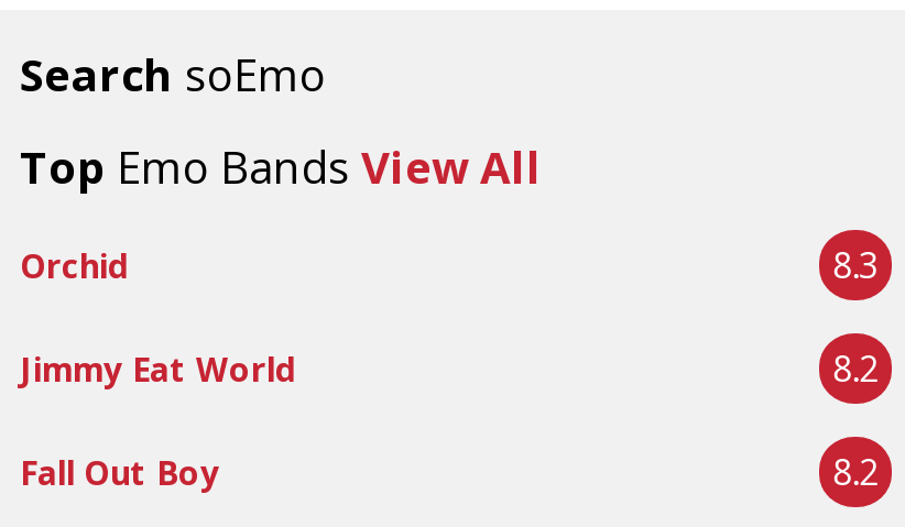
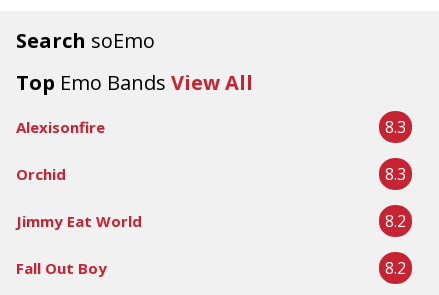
none -> [16,116,406,138] Alexisonfire | 8.3

